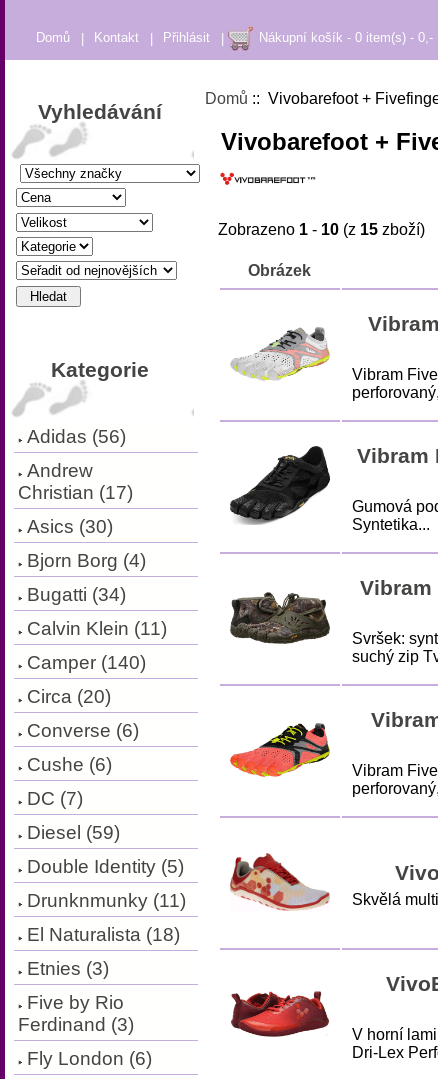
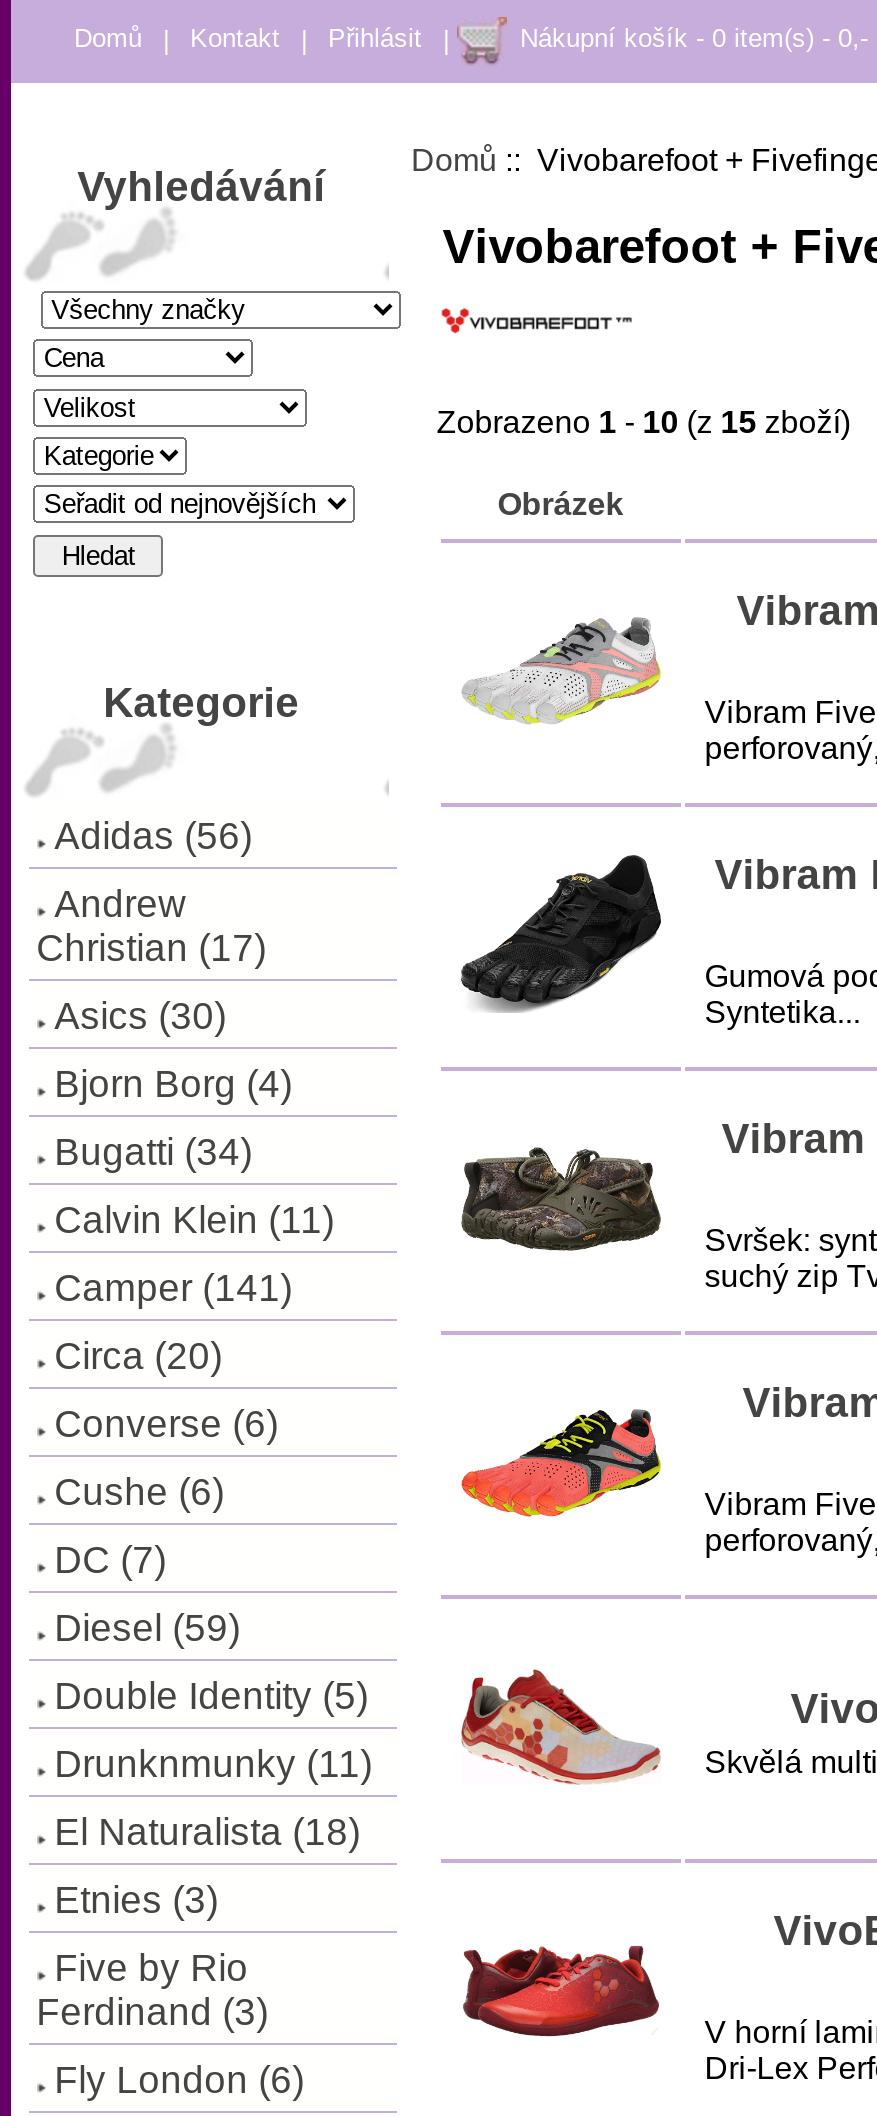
[27,652,146,673] Camper (140) -> [54,1268,292,1310] Camper (141)

